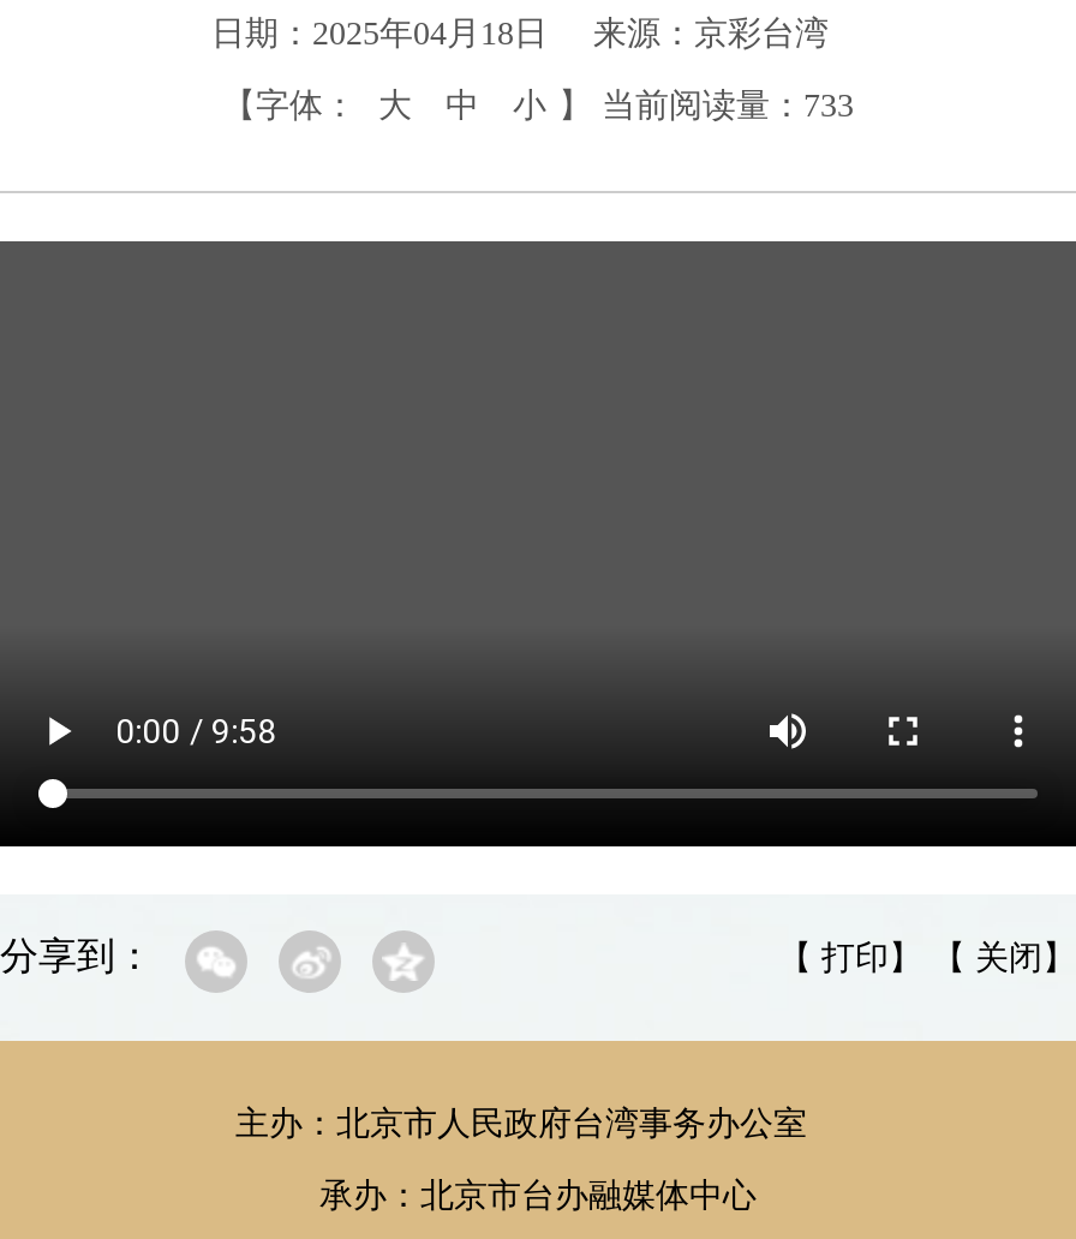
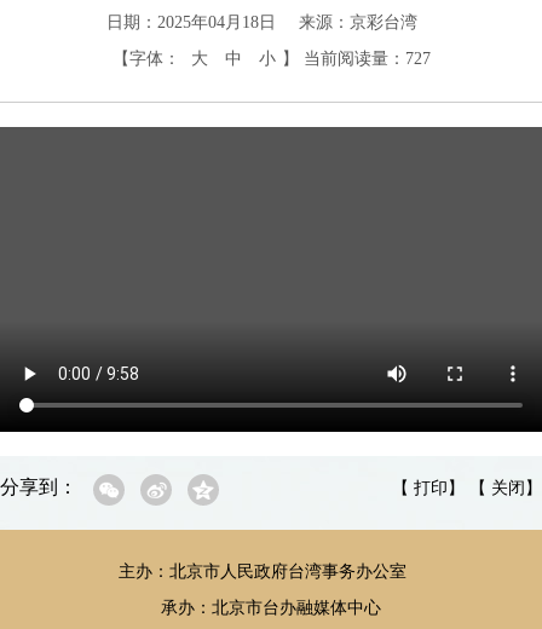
[513,88,854,124] 小 】 当前阅读量：733 -> [258,50,430,68] 小 】 当前阅读量：727

